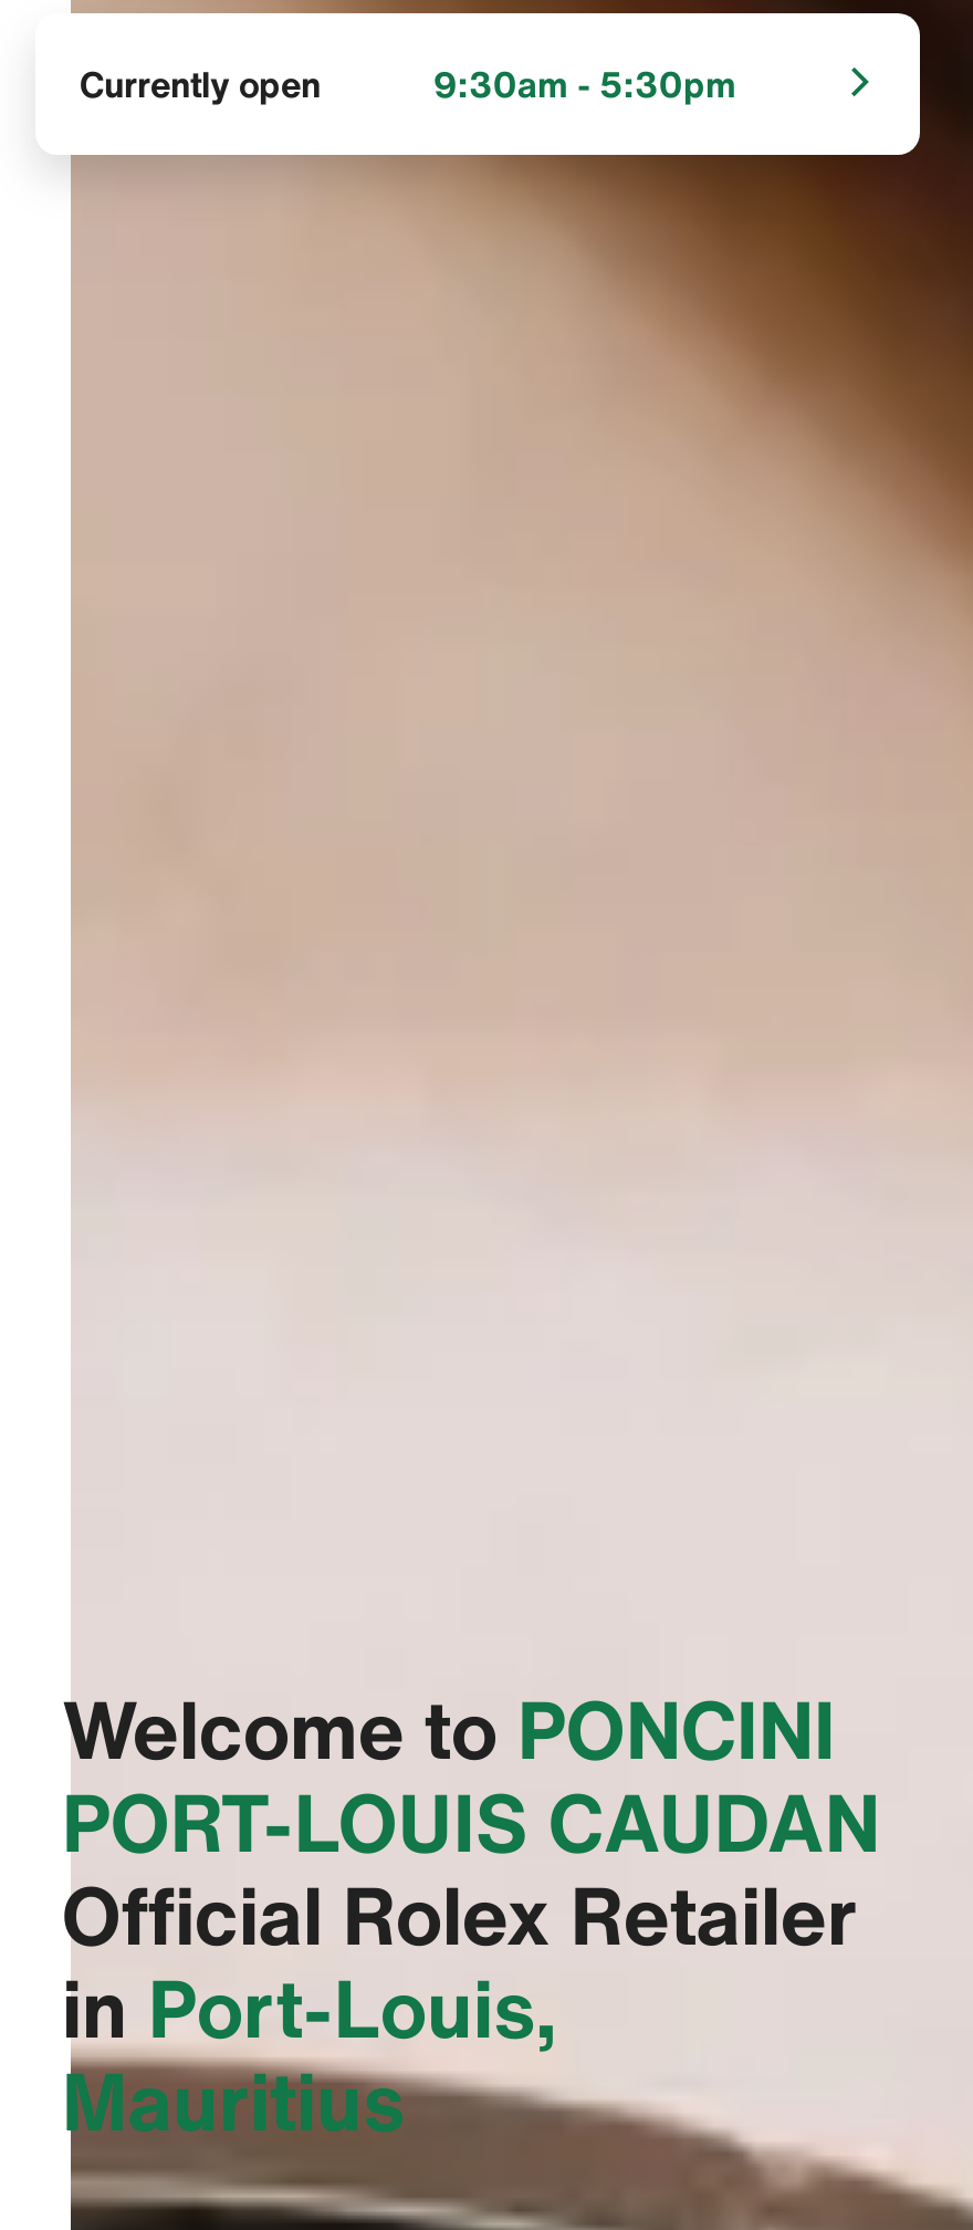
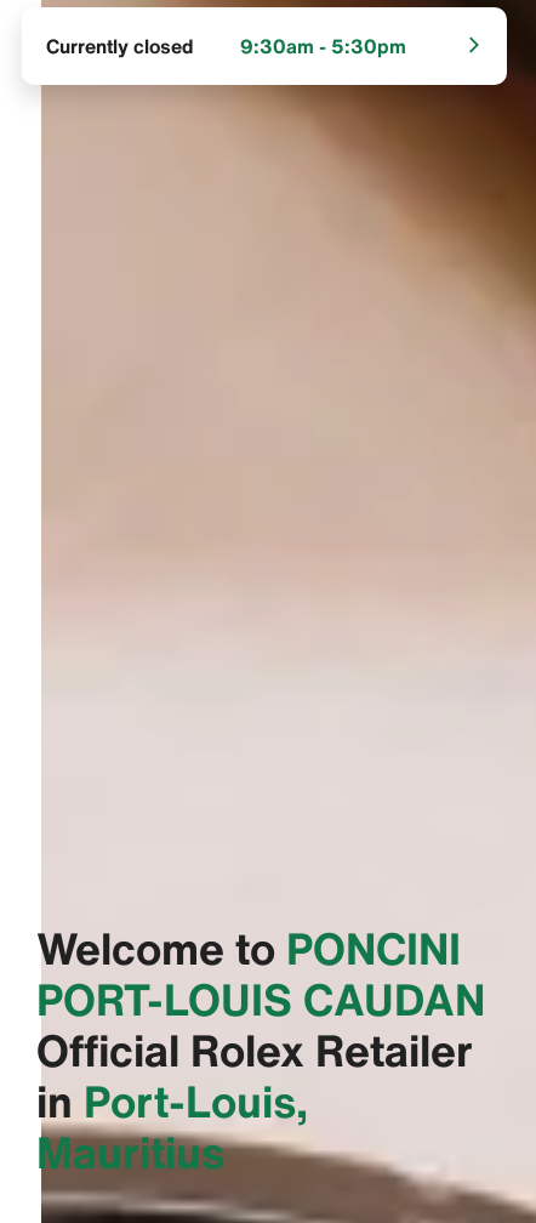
[80,57,321,110] Currently open -> [46,31,194,60] Currently closed

